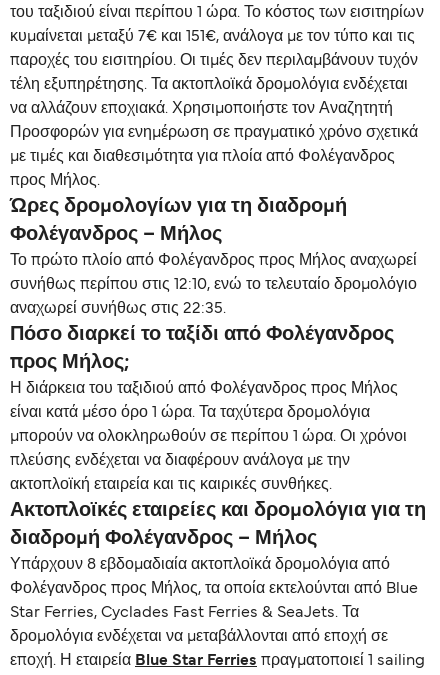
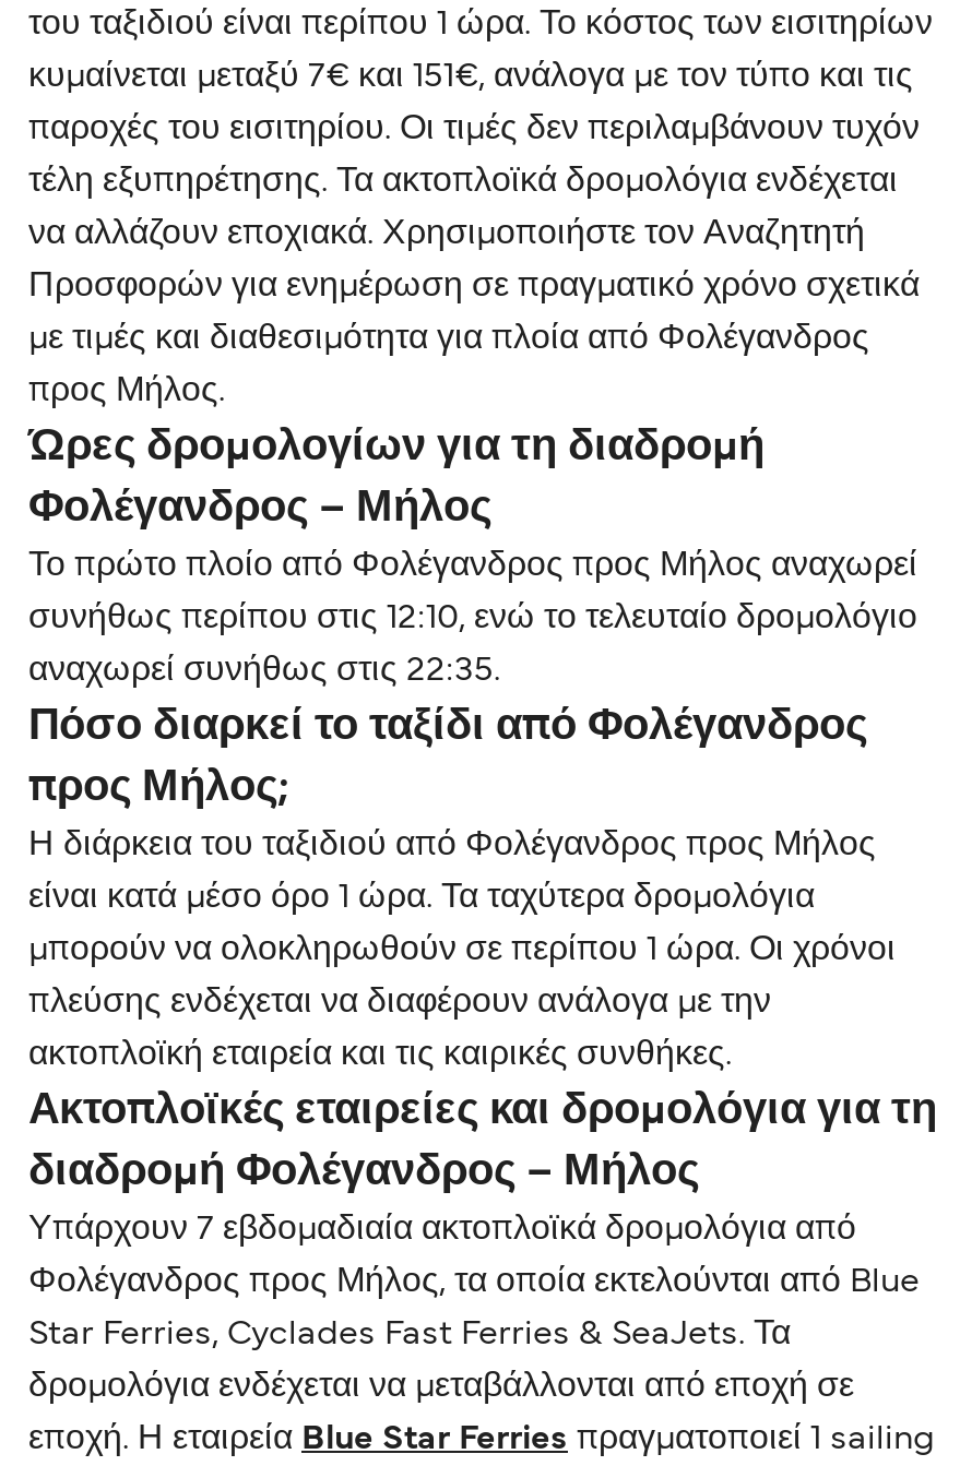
[10,558,390,572] Υπάρχουν 8 εβδομαδιαία ακτοπλοϊκά δρομολόγια από -> [28,1214,856,1245] Υπάρχουν 7 εβδομαδιαία ακτοπλοϊκά δρομολόγια από

